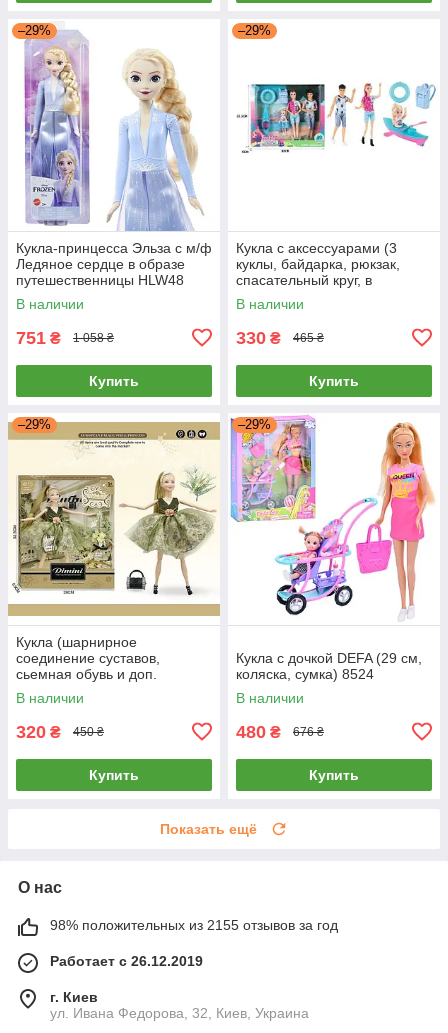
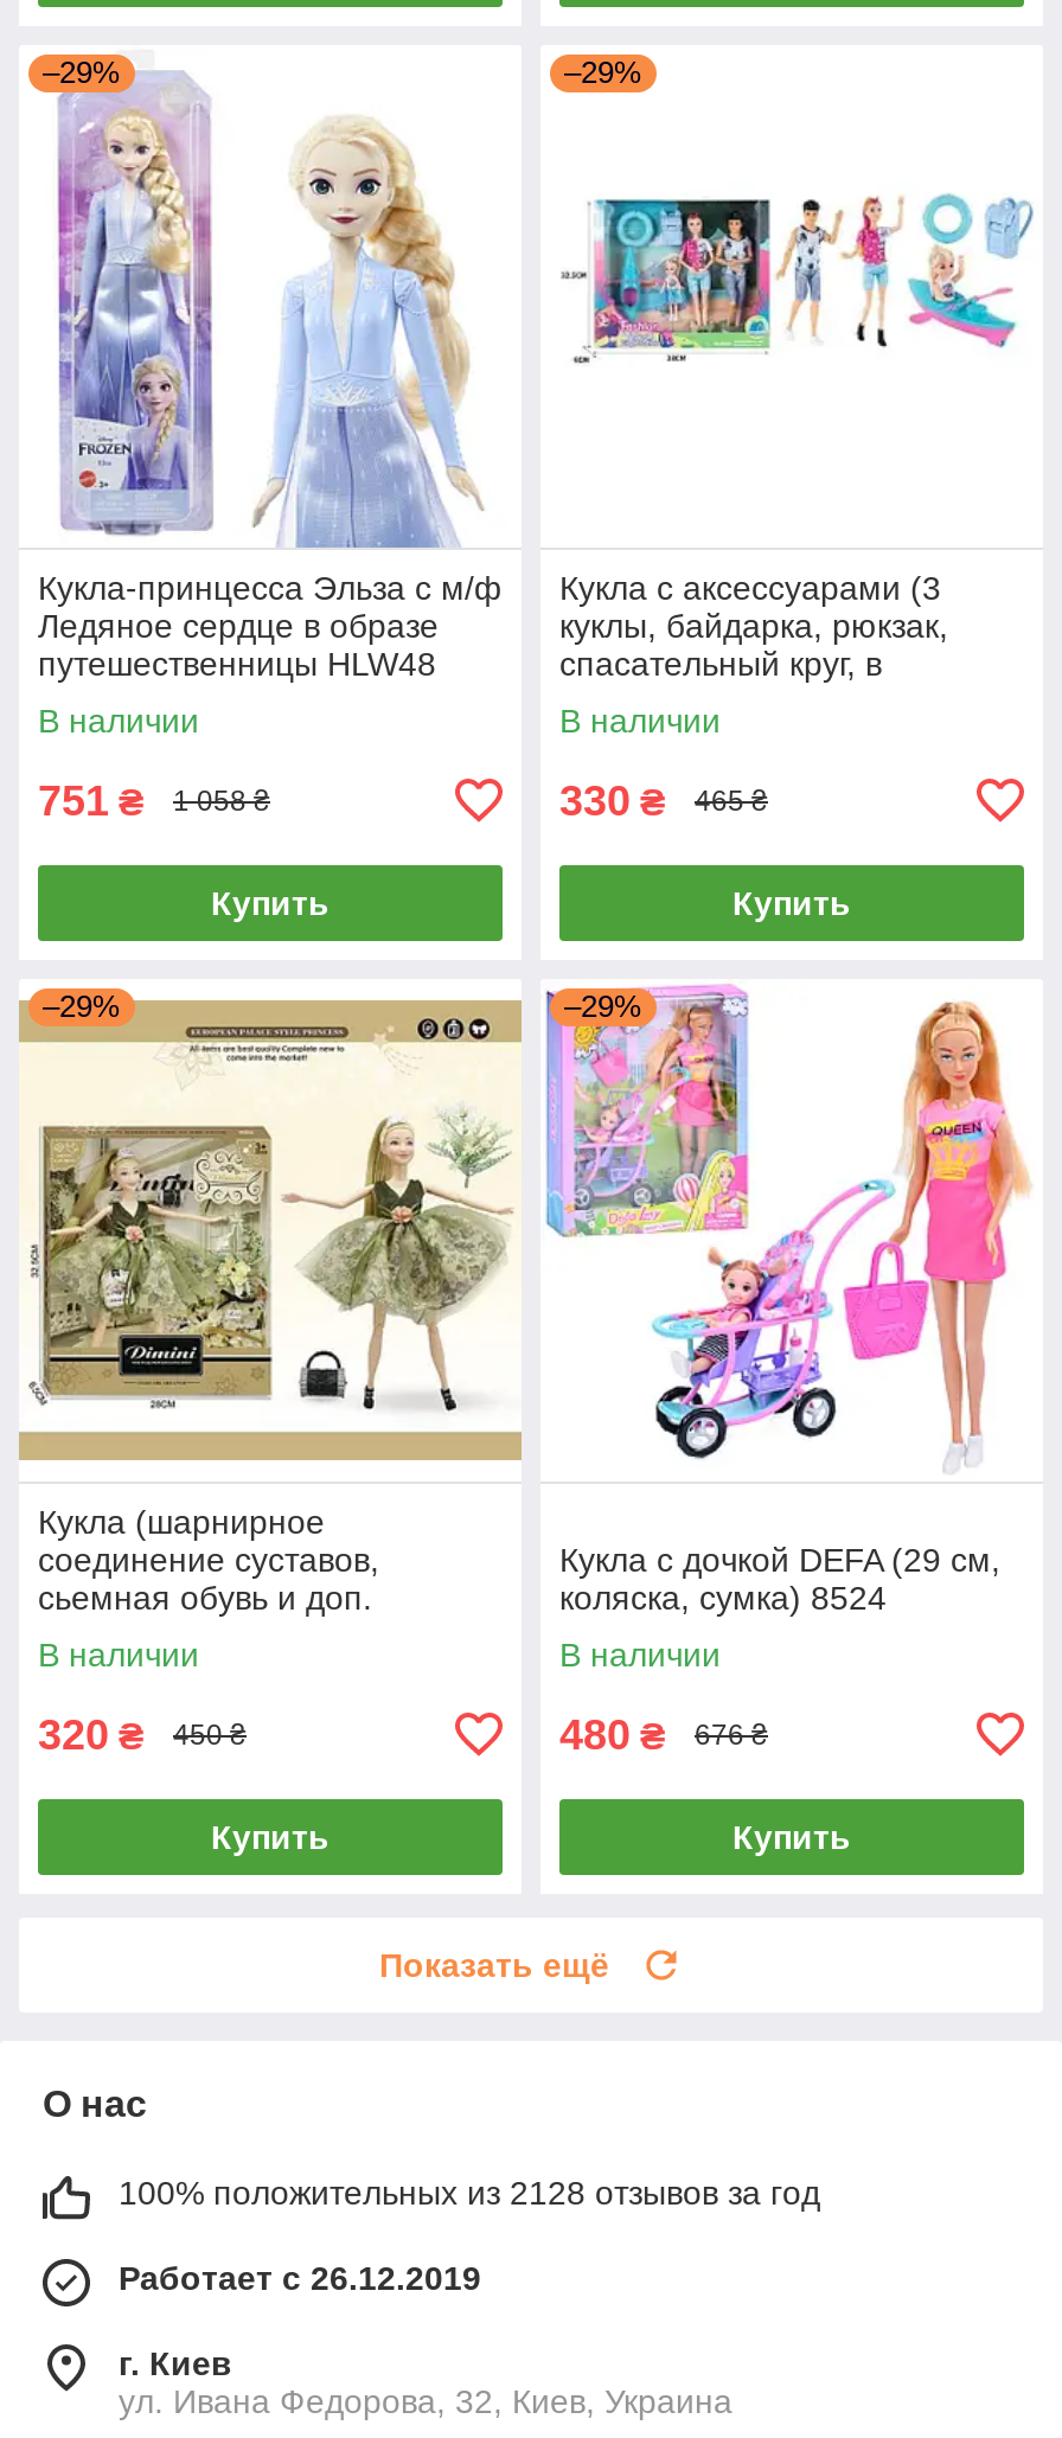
[50,917,338,933] 98% положительных из 2155 отзывов за год -> [119,2173,820,2211] 100% положительных из 2128 отзывов за год

